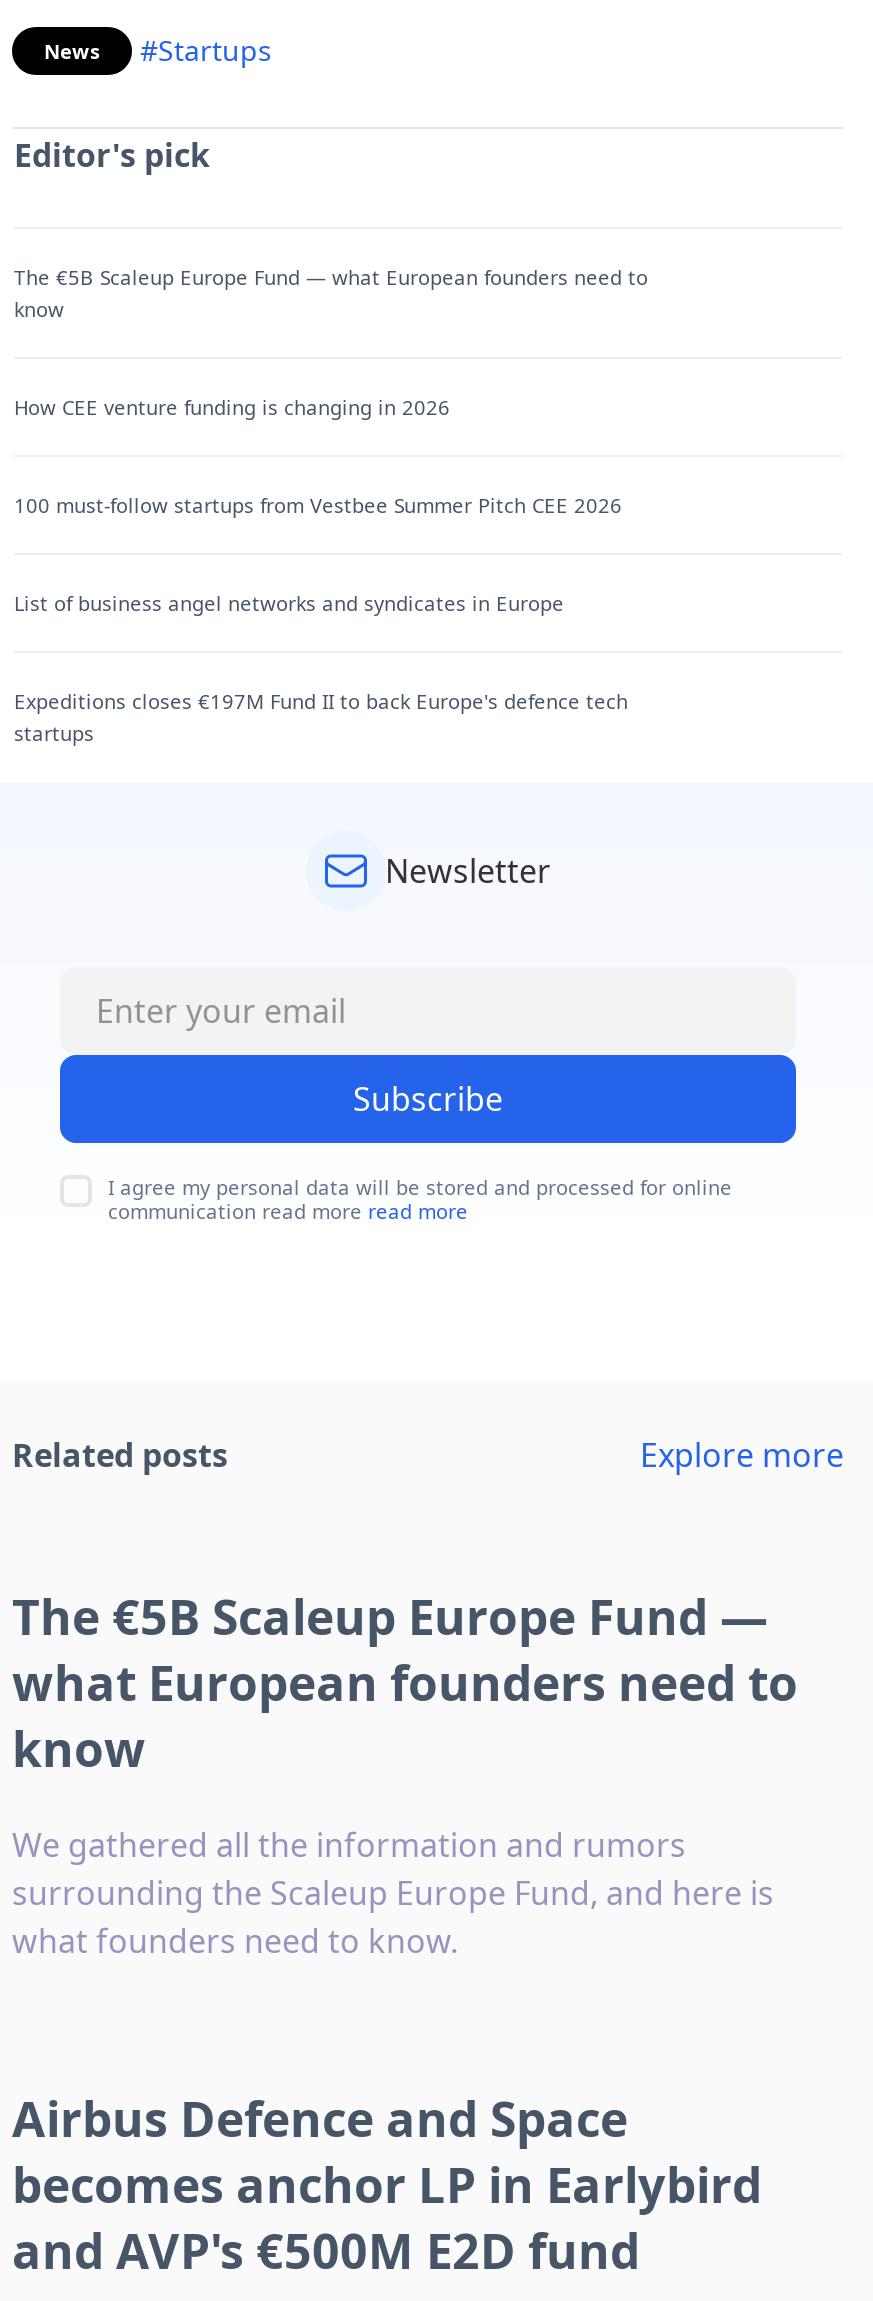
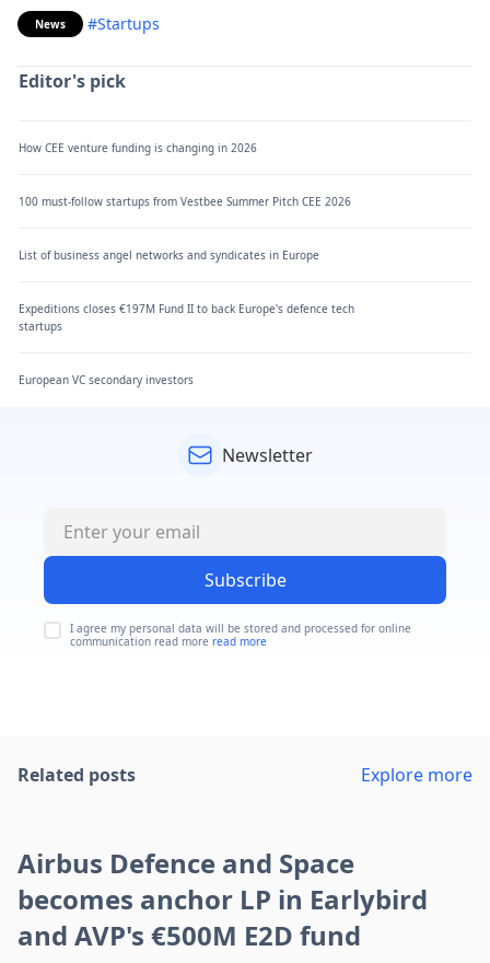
[14,264,648,324] The €5B Scaleup Europe Fund — what European founders need to | know -> none
none -> [19,372,194,387] European VC secondary investors
[12,1584,798,1964] The €5B Scaleup Europe Fund — | what European founders need to | know | We gathered all the information and rumors | surrounding the Scaleup Europe Fund, and here is | what founders need to know. -> none

